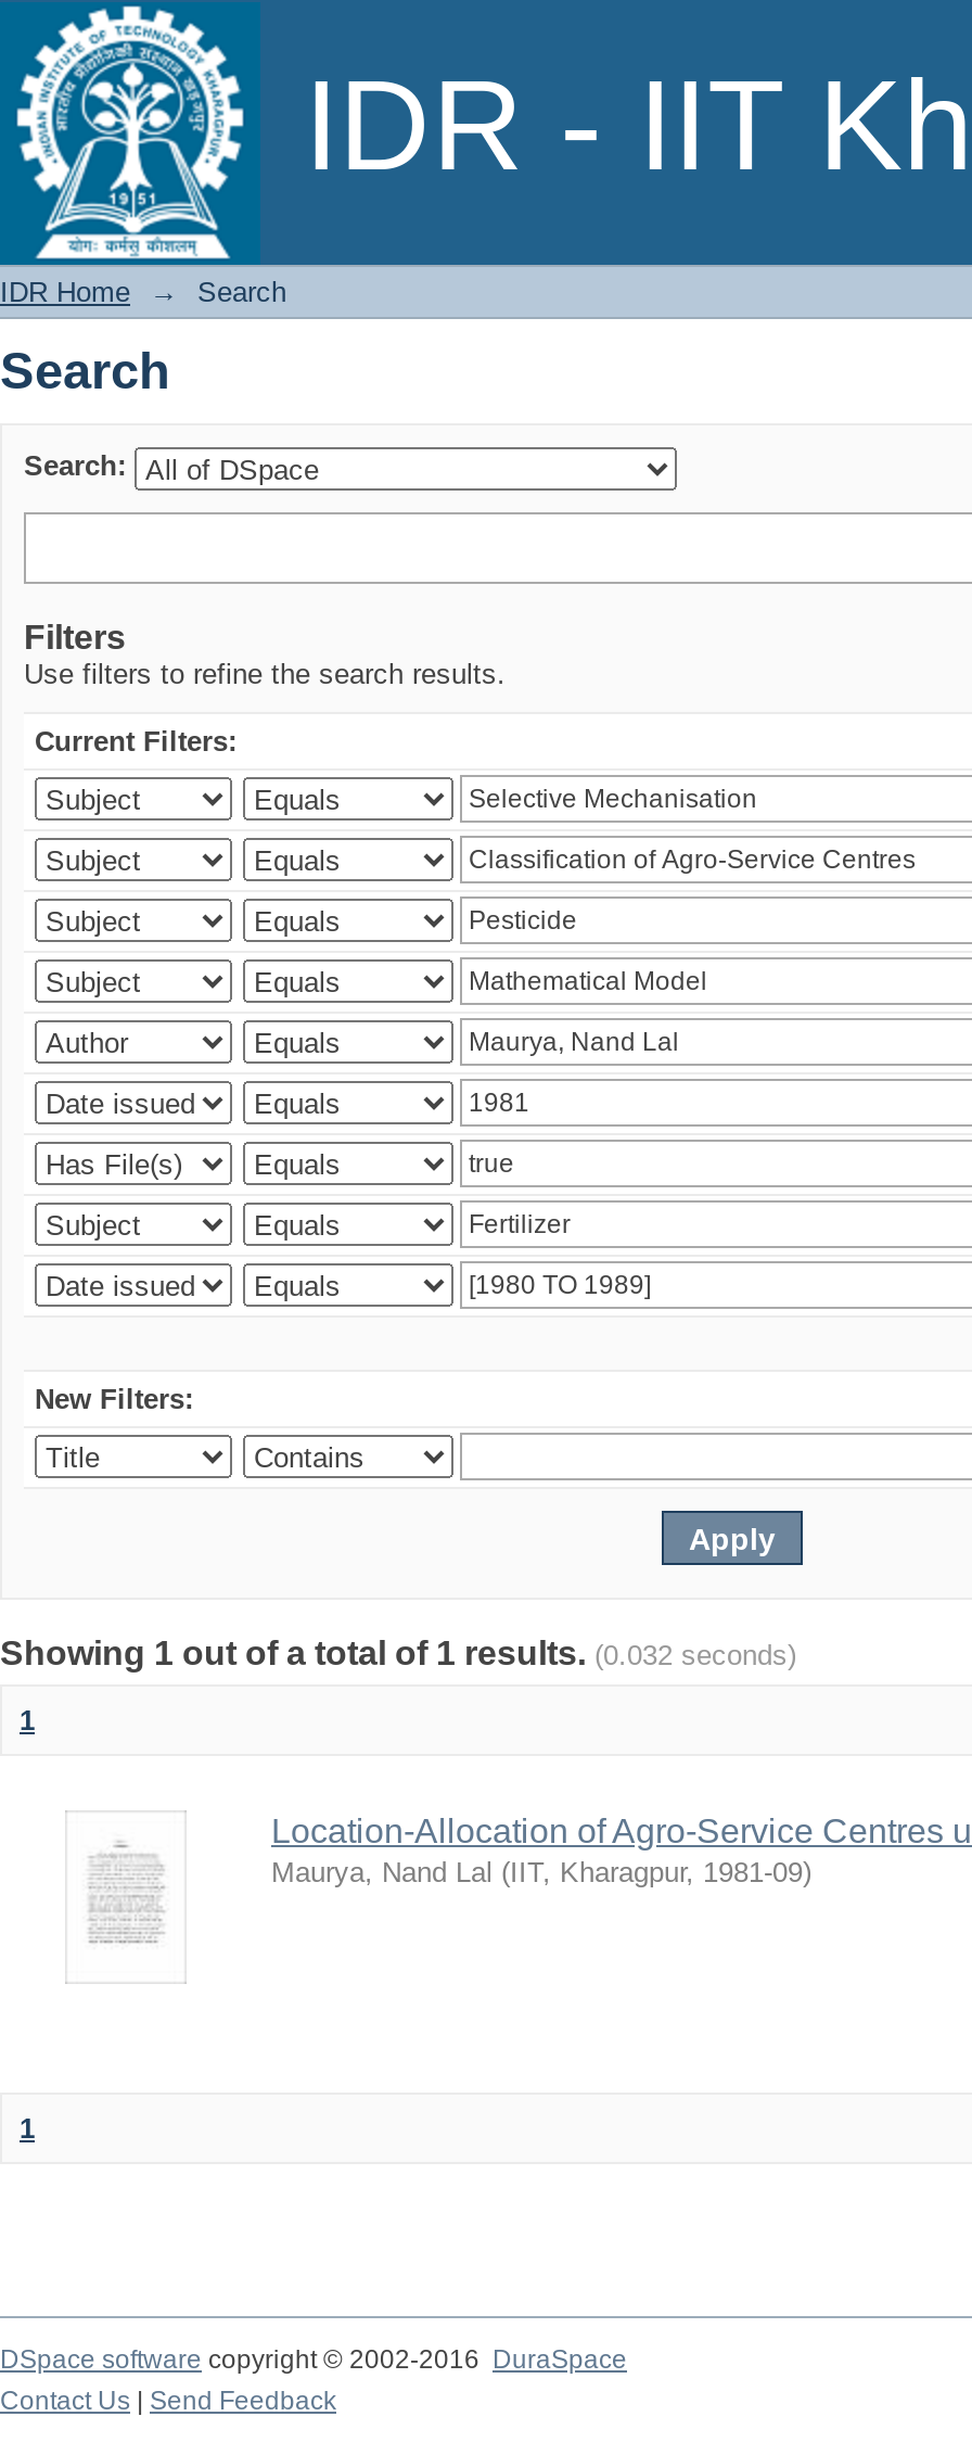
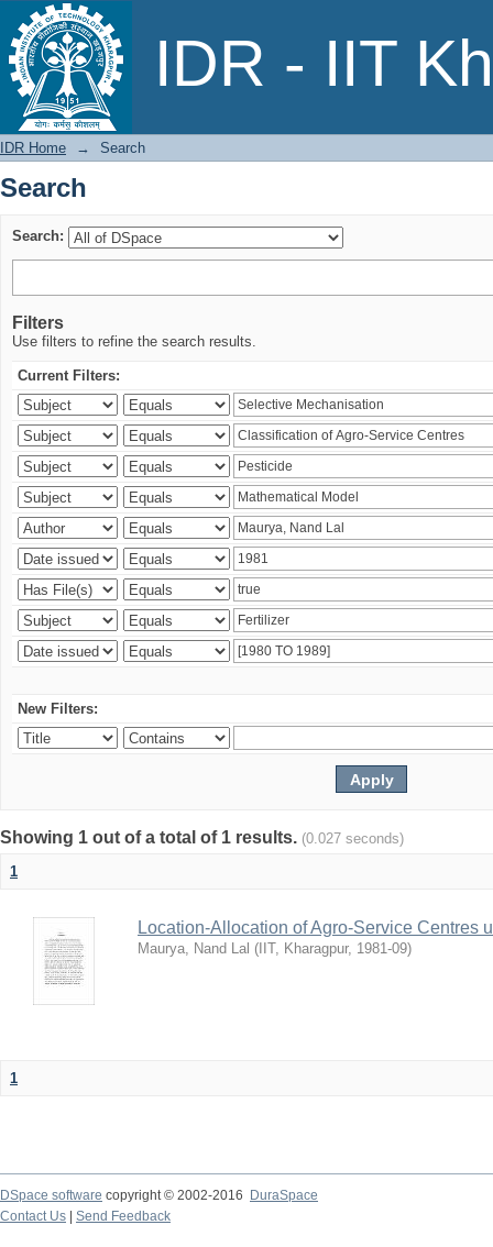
[0,1635,796,1671] Showing 1 out of a total of 1 results. (0.032 seconds) -> [0,828,404,847] Showing 1 out of a total of 1 results. (0.027 seconds)

